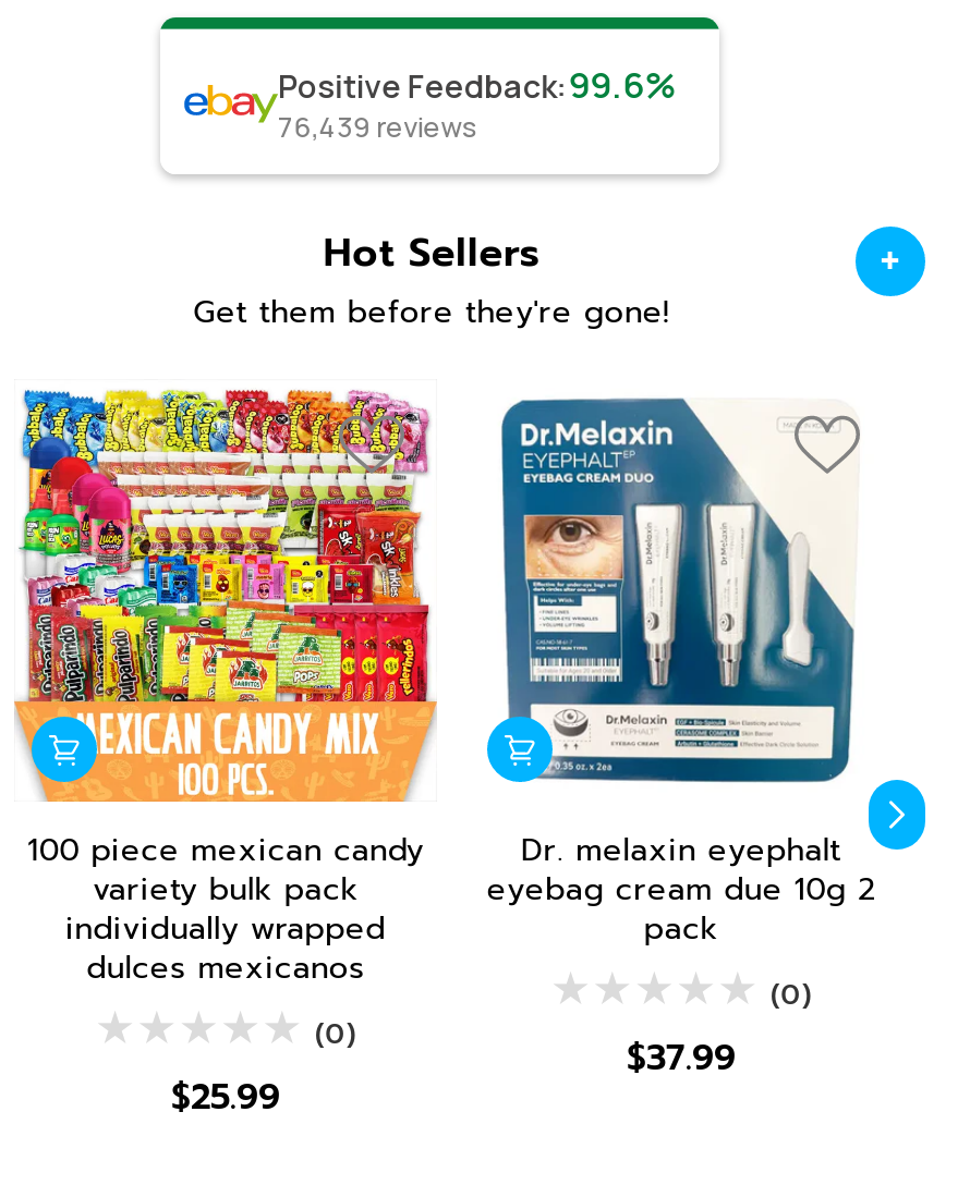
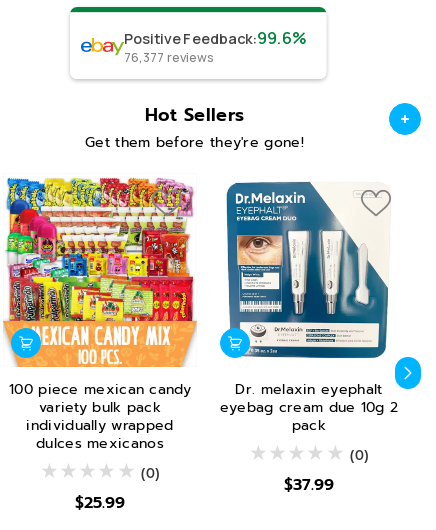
[277,108,477,145] 76,439 reviews -> [123,48,213,65] 76,377 reviews

